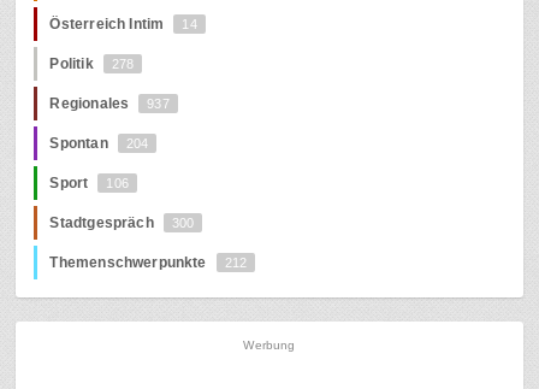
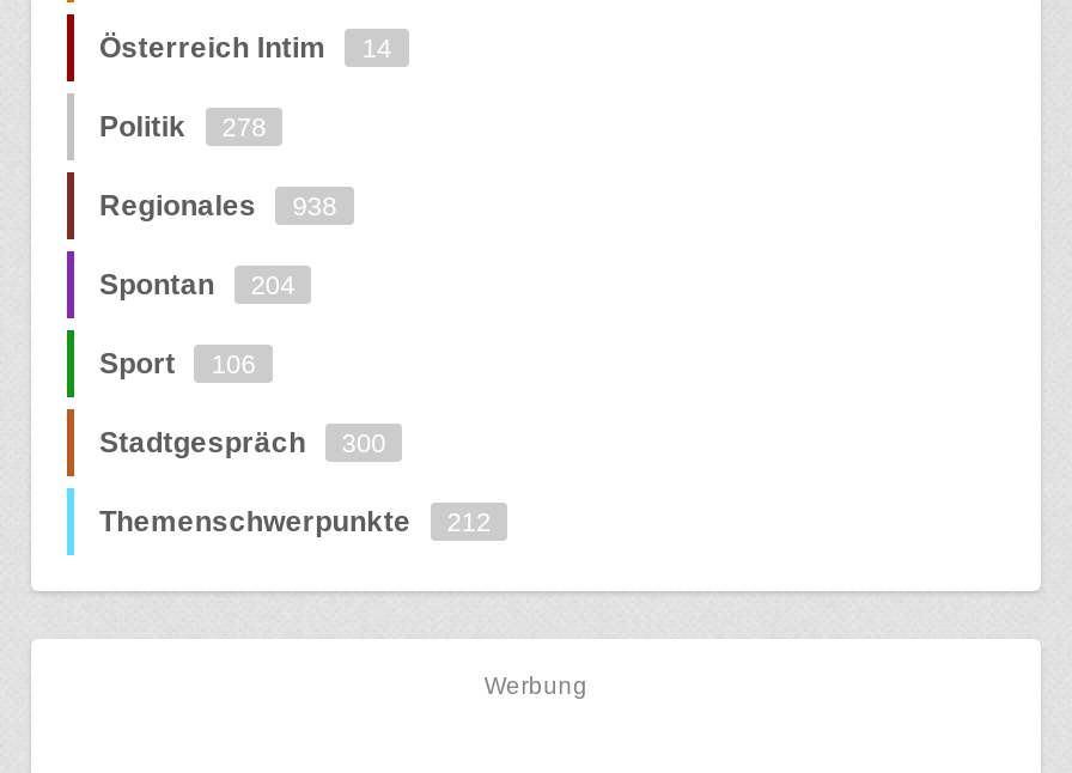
[50,96,169,113] Regionales 937 -> [99,190,337,224] Regionales 938

